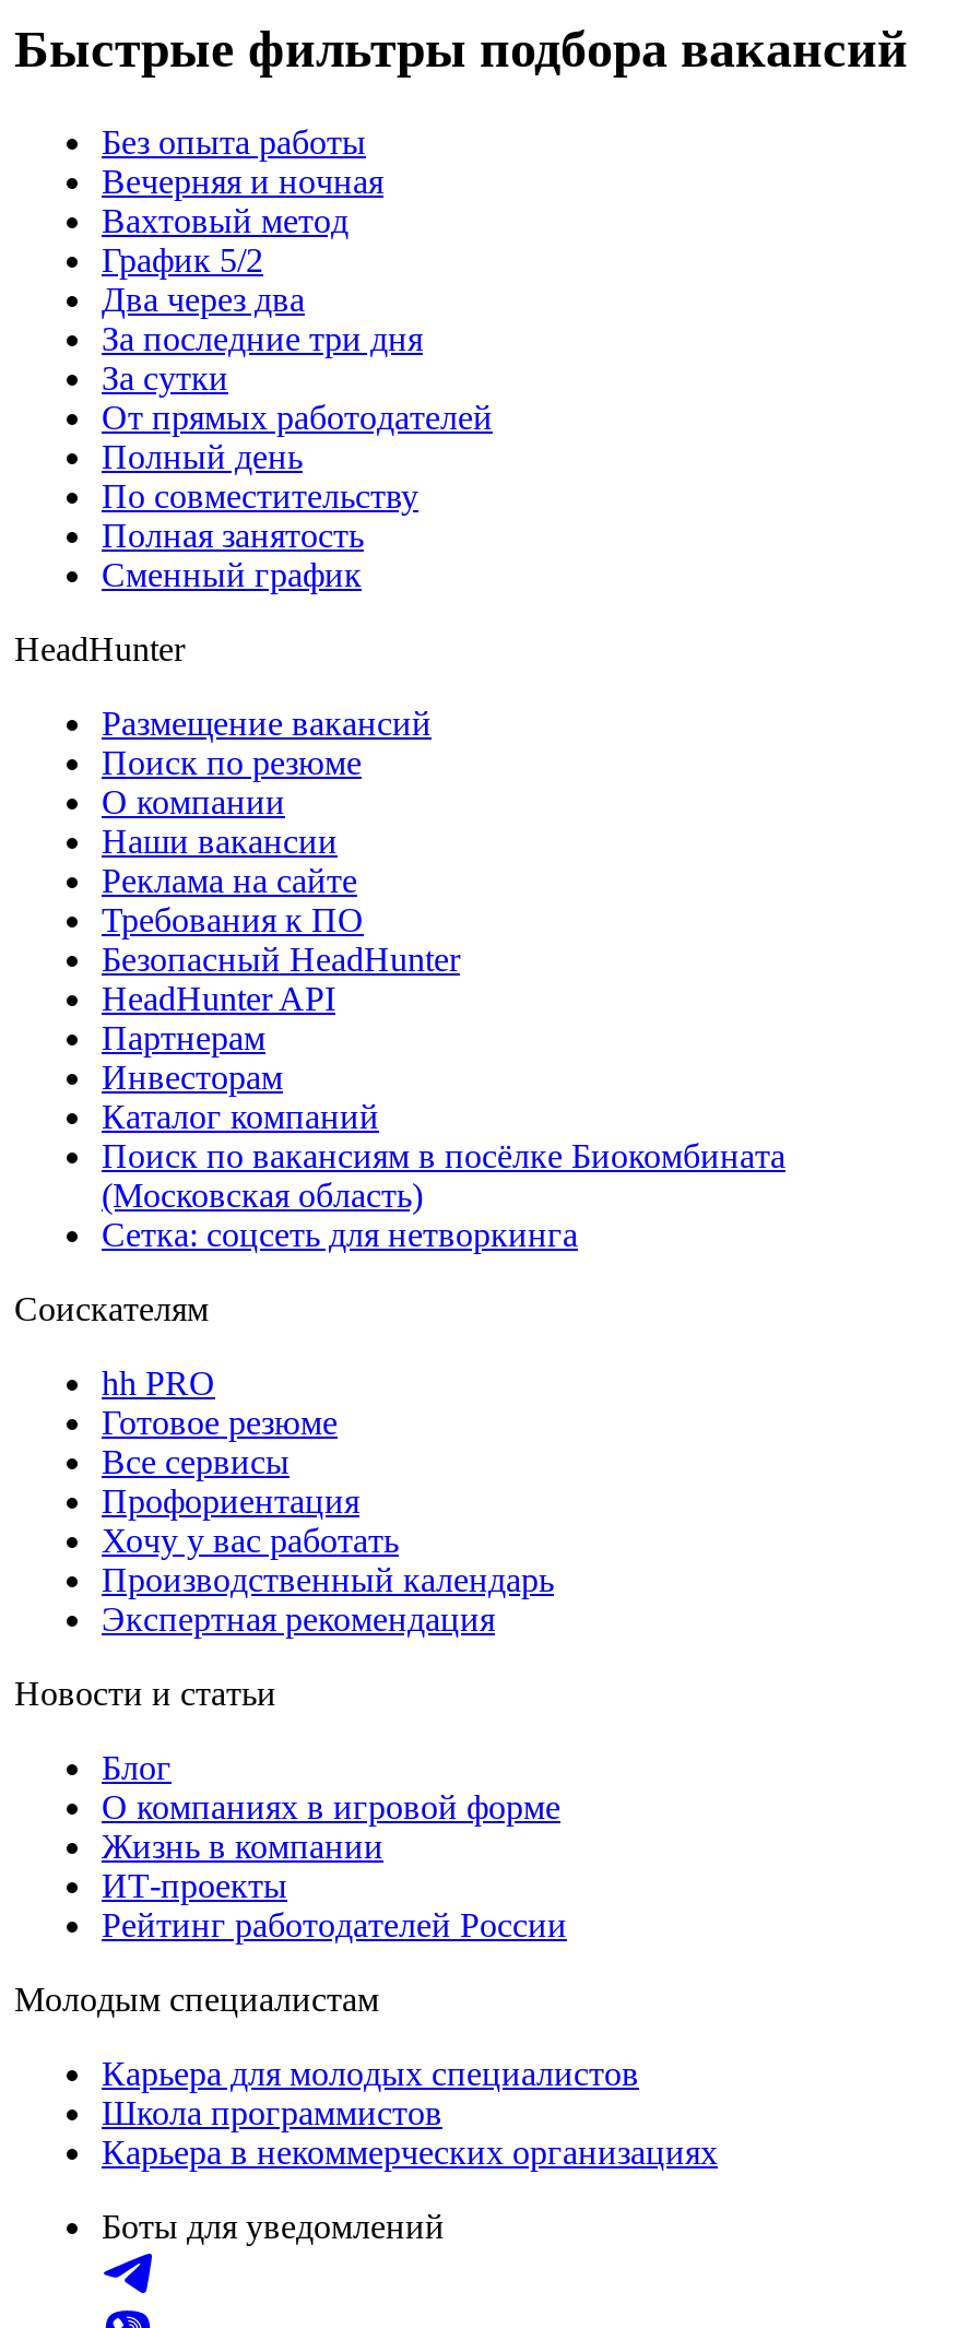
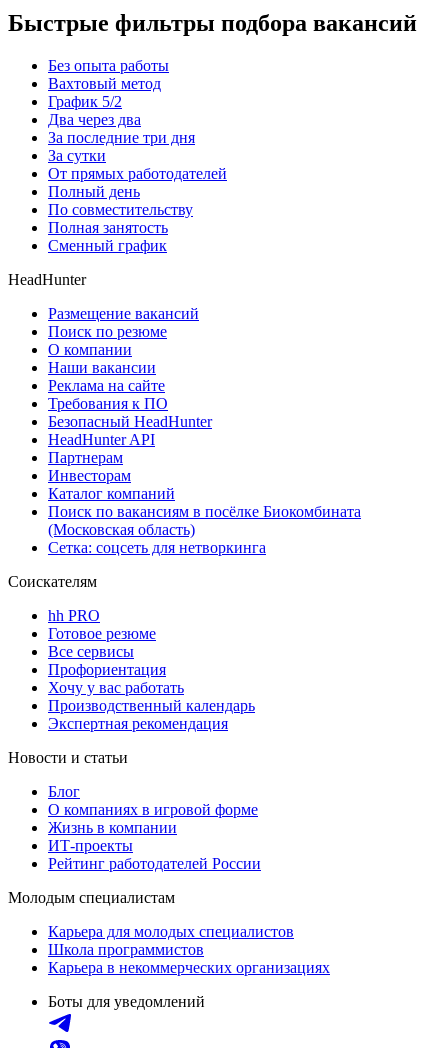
[102,163,383,200] Вечерняя и ночная -> none

